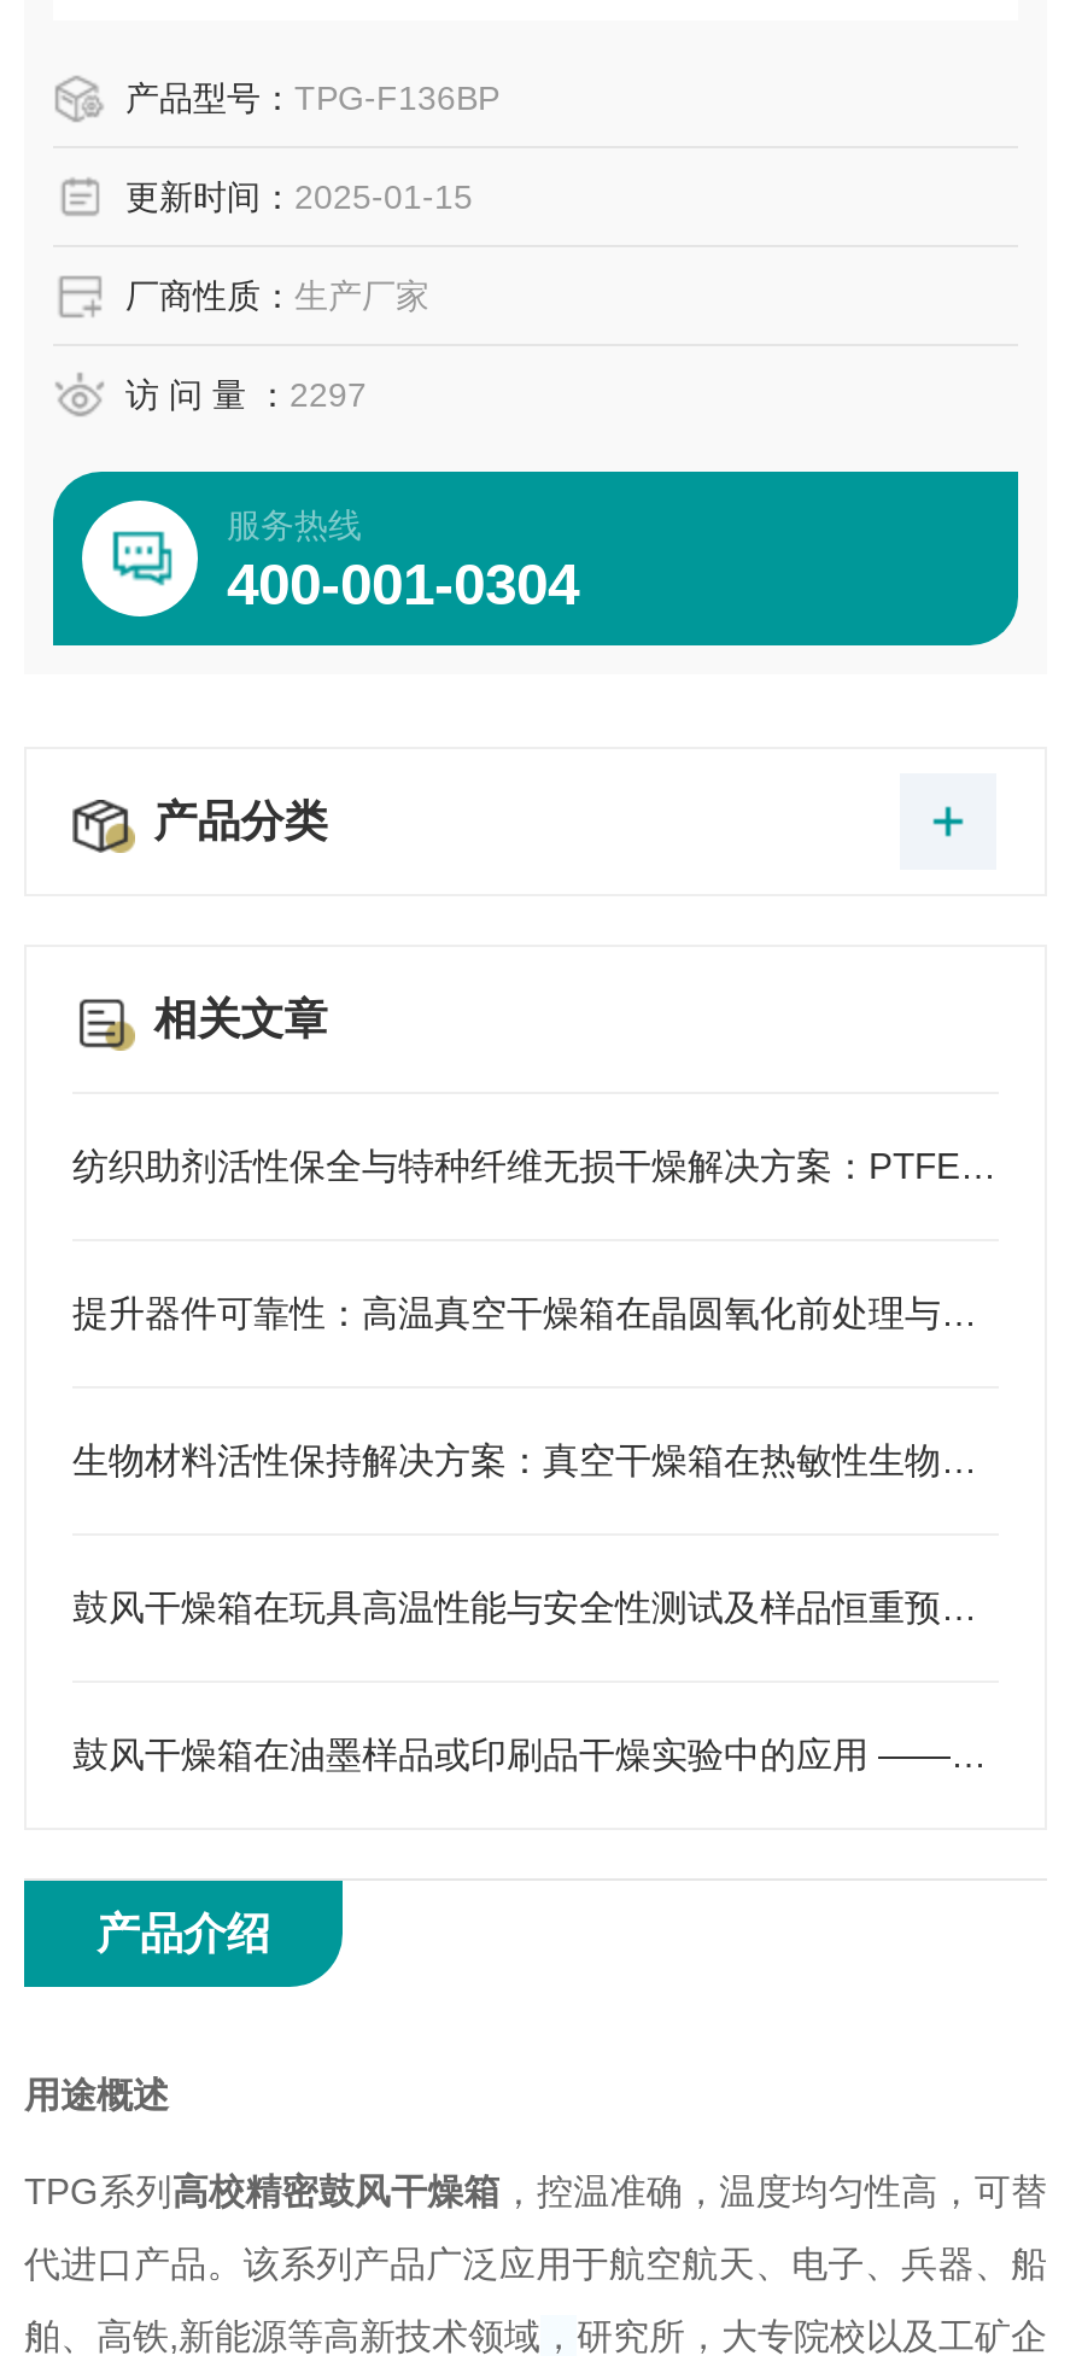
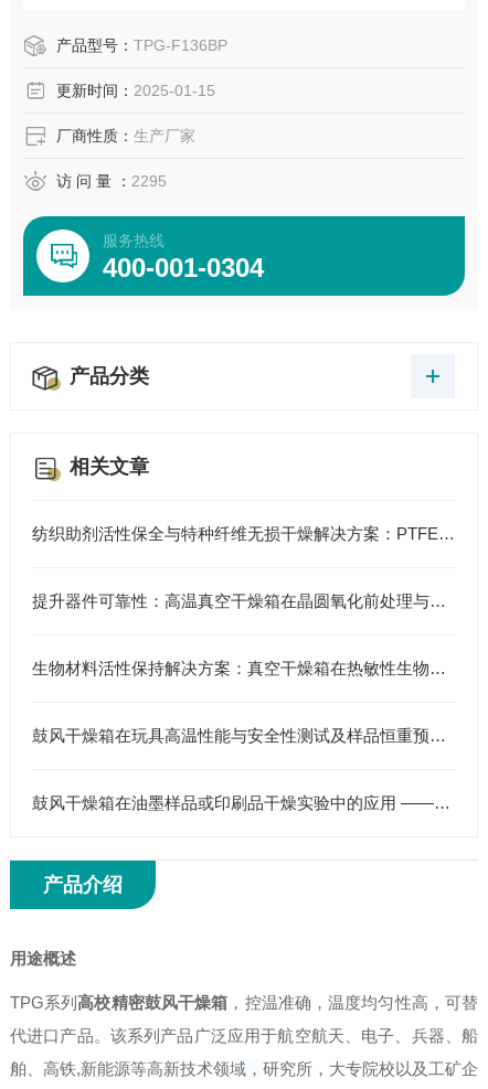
[125,375,367,414] 访 问 量 ：2297 -> [56,172,167,190] 访 问 量 ：2295

